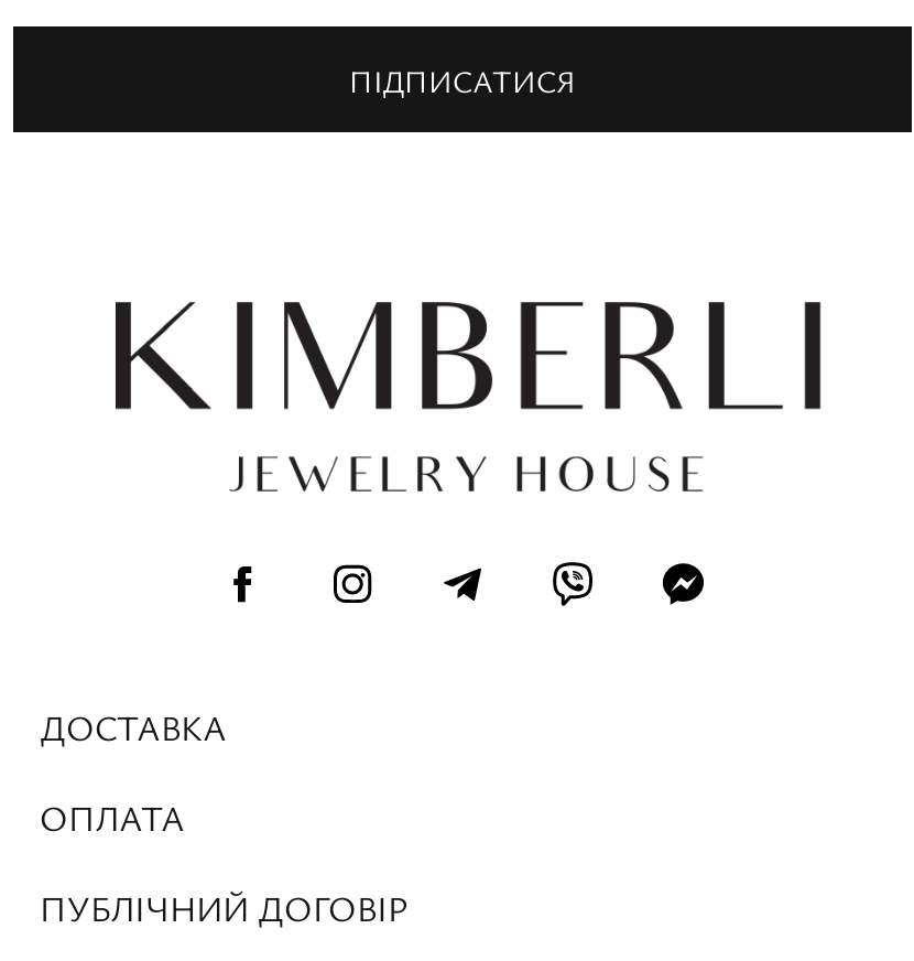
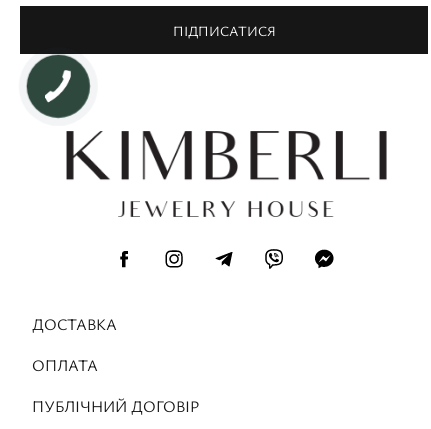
none -> [25,54,92,119] [image]

